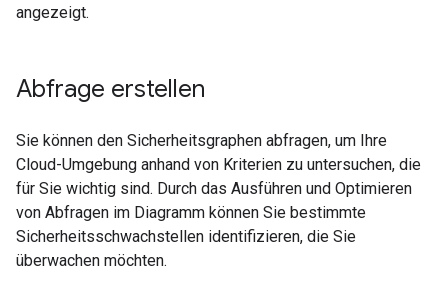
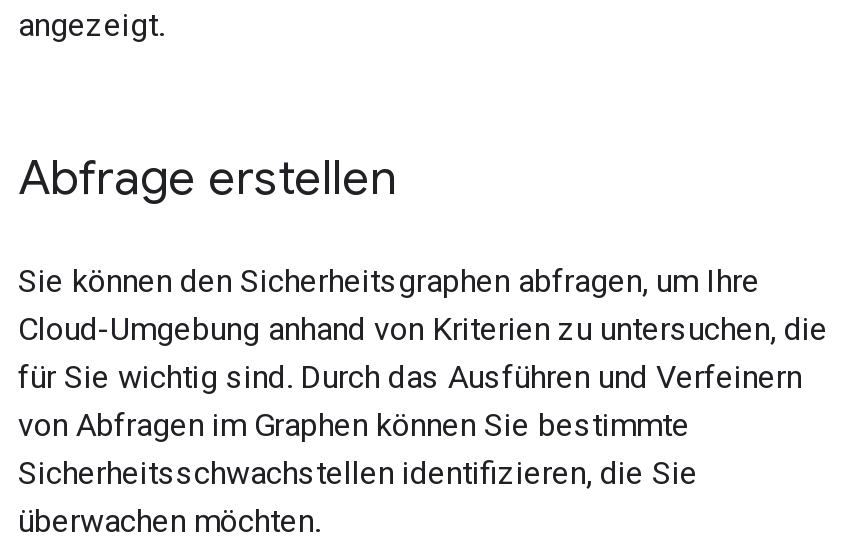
[16,179,412,198] für Sie wichtig sind. Durch das Ausführen und Optimieren -> [18,358,802,396] für Sie wichtig sind. Durch das Ausführen und Verfeinern
[16,203,366,222] von Abfragen im Diagramm können Sie bestimmte -> [18,406,690,444] von Abfragen im Graphen können Sie bestimmte

